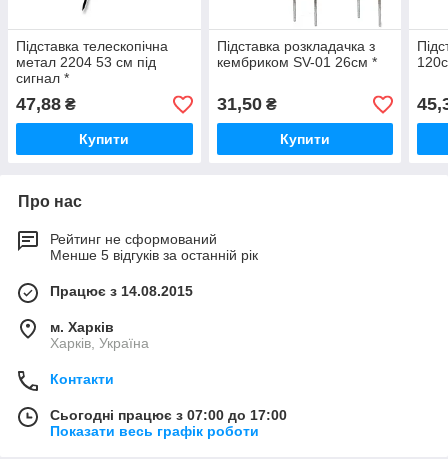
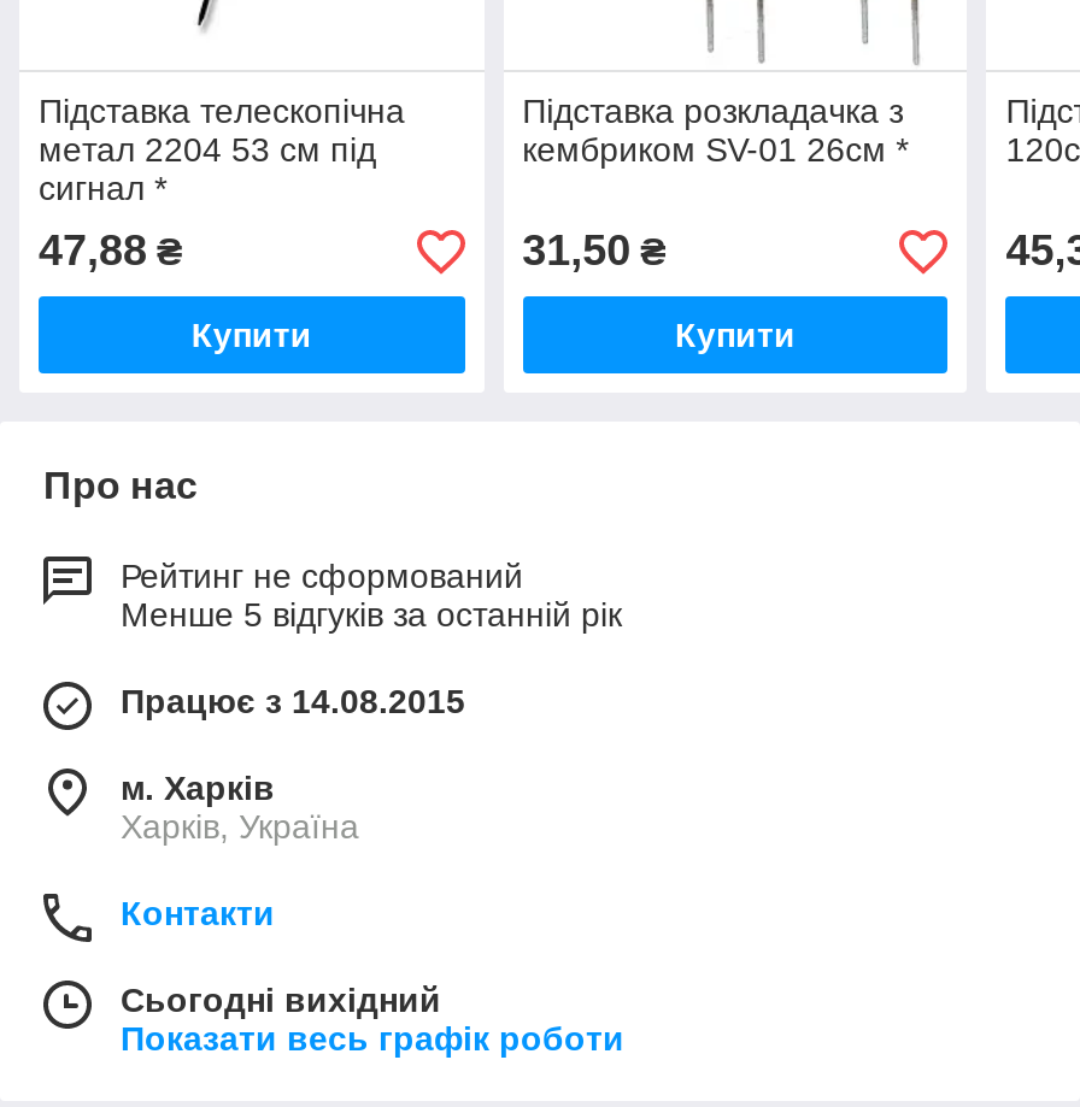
[50,407,287,423] Сьогодні працює з 07:00 до 17:00 -> [121,981,441,1020] Сьогодні вихідний

